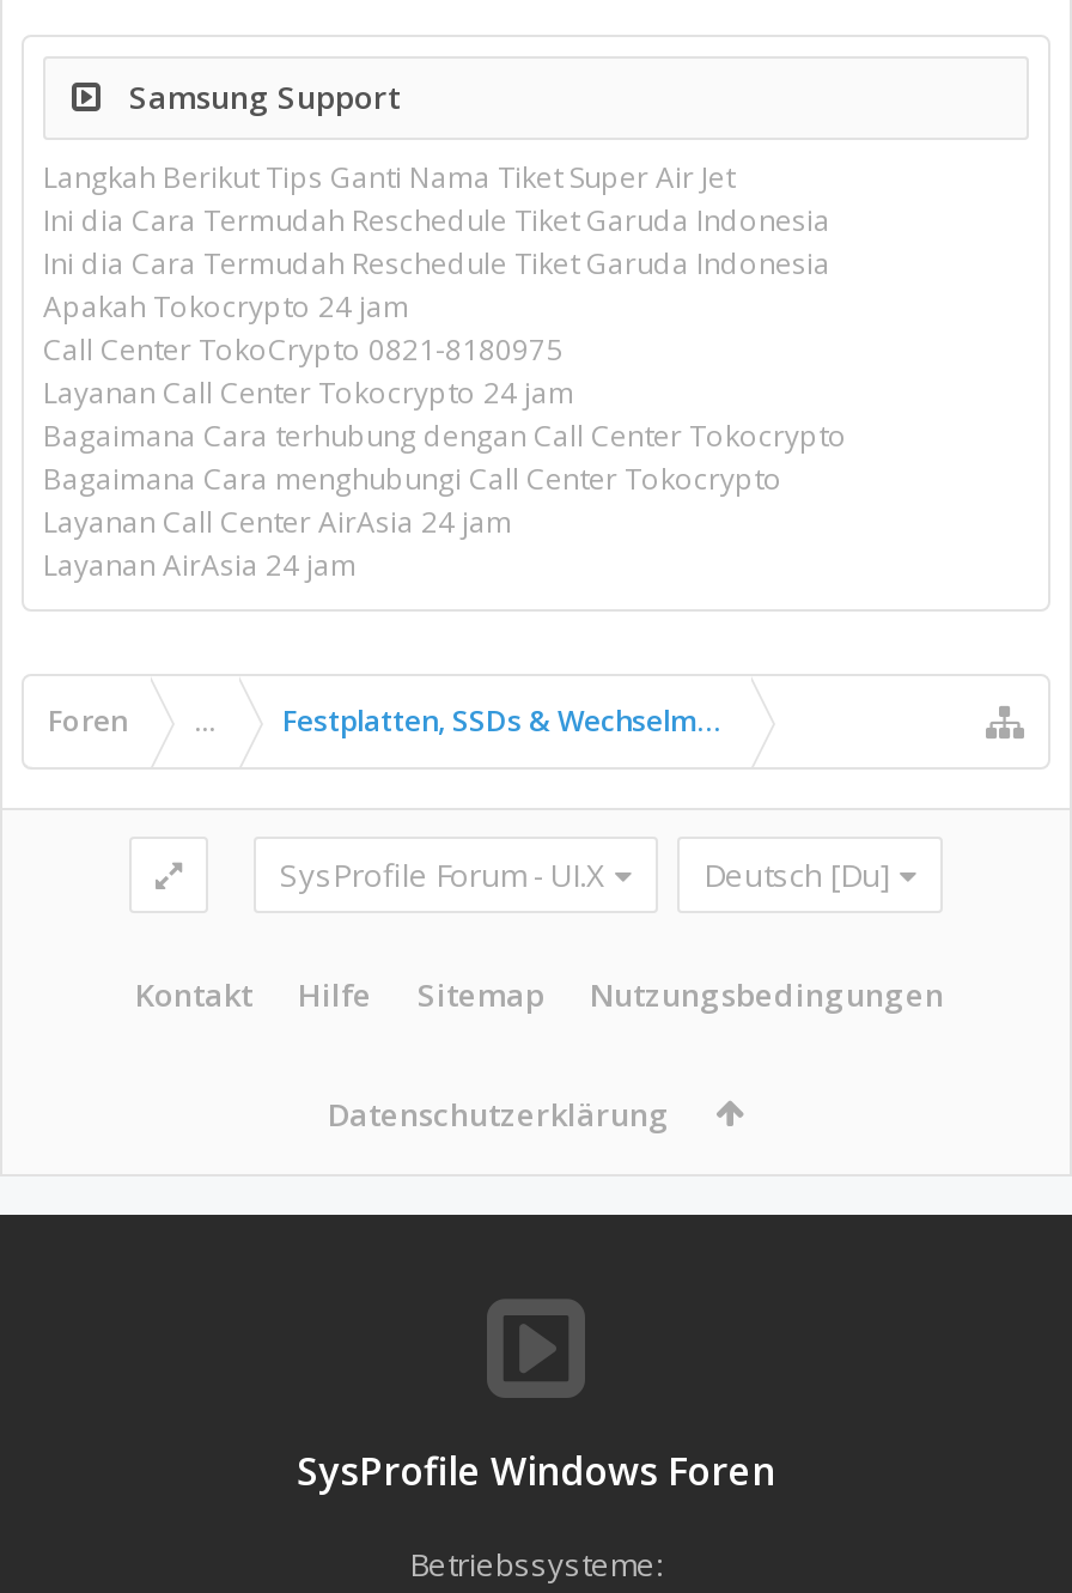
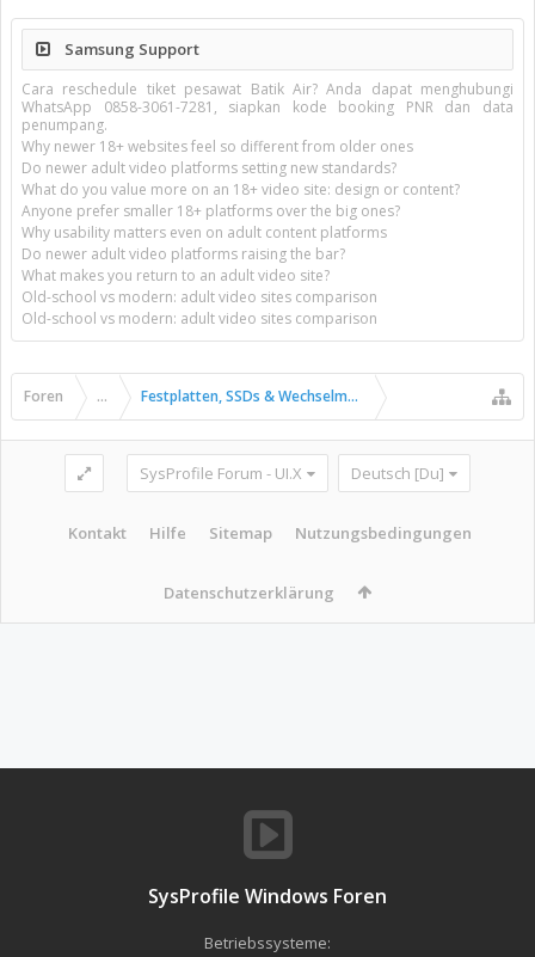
[43,157,847,585] Langkah Berikut Tips Ganti Nama Tiket Super Air Jet | Ini dia Cara Termudah Reschedule Tiket Garuda Indonesia | Ini dia Cara Termudah Reschedule Tiket Garuda Indonesia | Apakah Tokocrypto 24 jam | Call Center TokoCrypto 0821-8180975 | Layanan Call Center Tokocrypto 24 jam | Bagaimana Cara terhubung dengan Call Center Tokocrypto | Bagaimana Cara menghubungi Call Center Tokocrypto | Layanan Call Center AirAsia 24 jam | Layanan AirAsia 24 jam -> [21,79,514,329] Cara reschedule tiket pesawat Batik Air? Anda dapat menghubungi | WhatsApp 0858-3061-7281, siapkan kode booking PNR dan data | penumpang. | Why newer 18+ websites feel so different from older ones | Do newer adult video platforms setting new standards? | What do you value more on an 18+ video site: design or content? | Anyone prefer smaller 18+ platforms over the big ones? | Why usability matters even on adult content platforms | Do newer adult video platforms raising the bar? | What makes you return to an adult video site? | Old-school vs modern: adult video sites comparison | Old-school vs modern: adult video sites comparison

